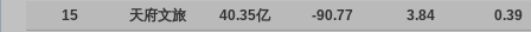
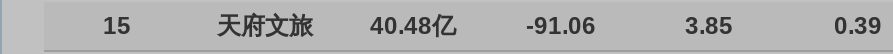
[219,7,270,24] 40.35亿 -> [370,12,456,40] 40.48亿
[312,7,353,24] -90.77 -> [526,12,596,40] -91.06
[406,7,434,24] 3.84 -> [685,12,733,40] 3.85

